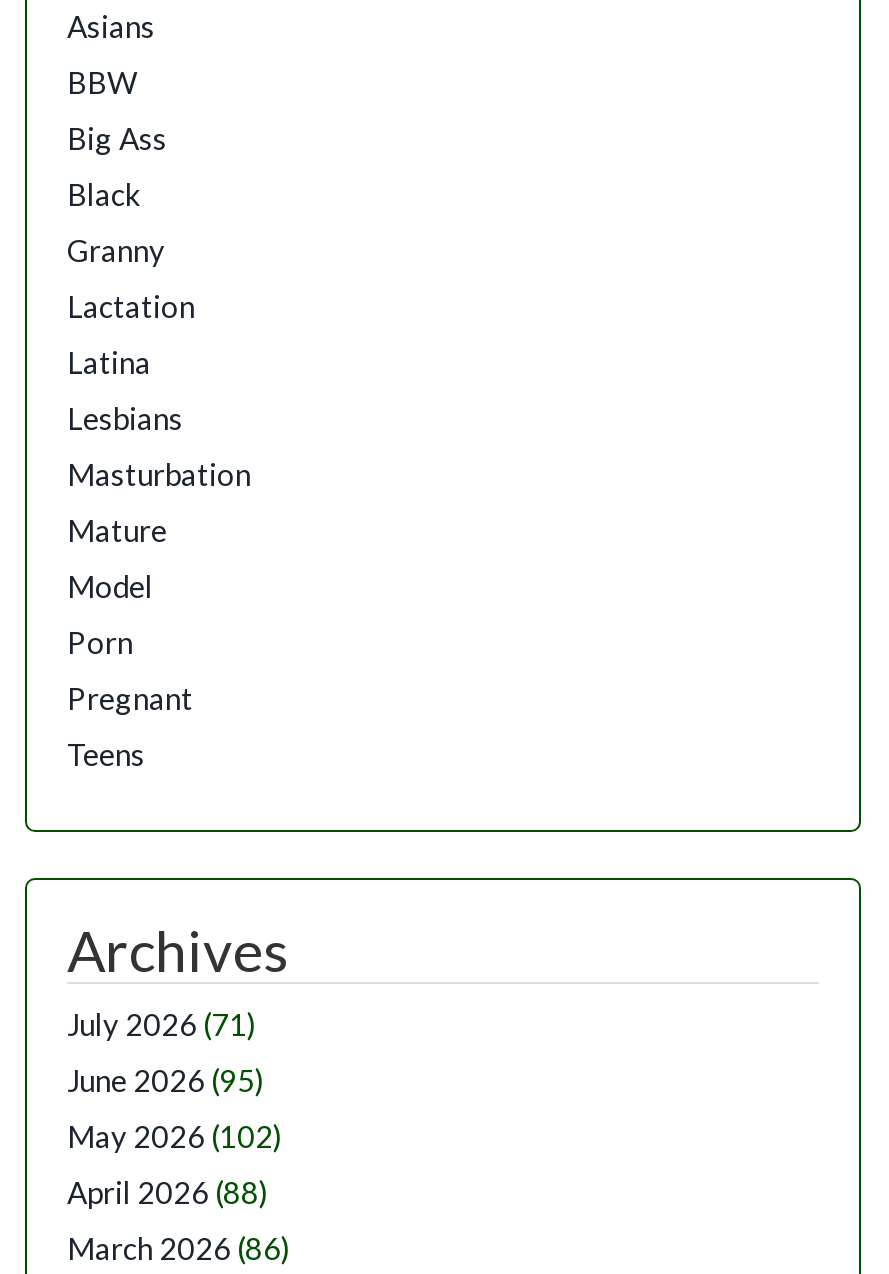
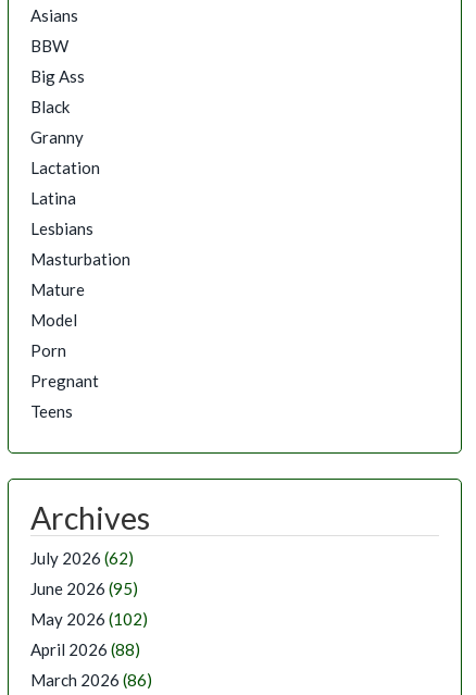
[67,1006,257,1042] July 2026 (71) -> [30,548,134,568] July 2026 (62)

